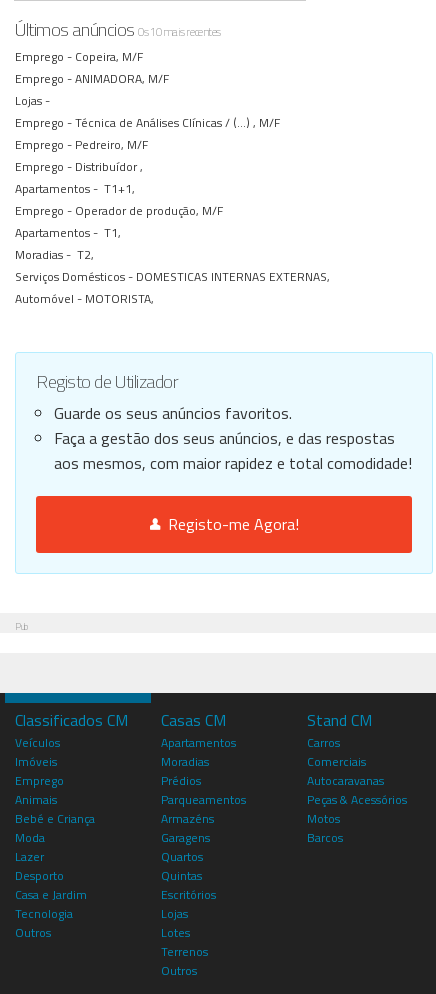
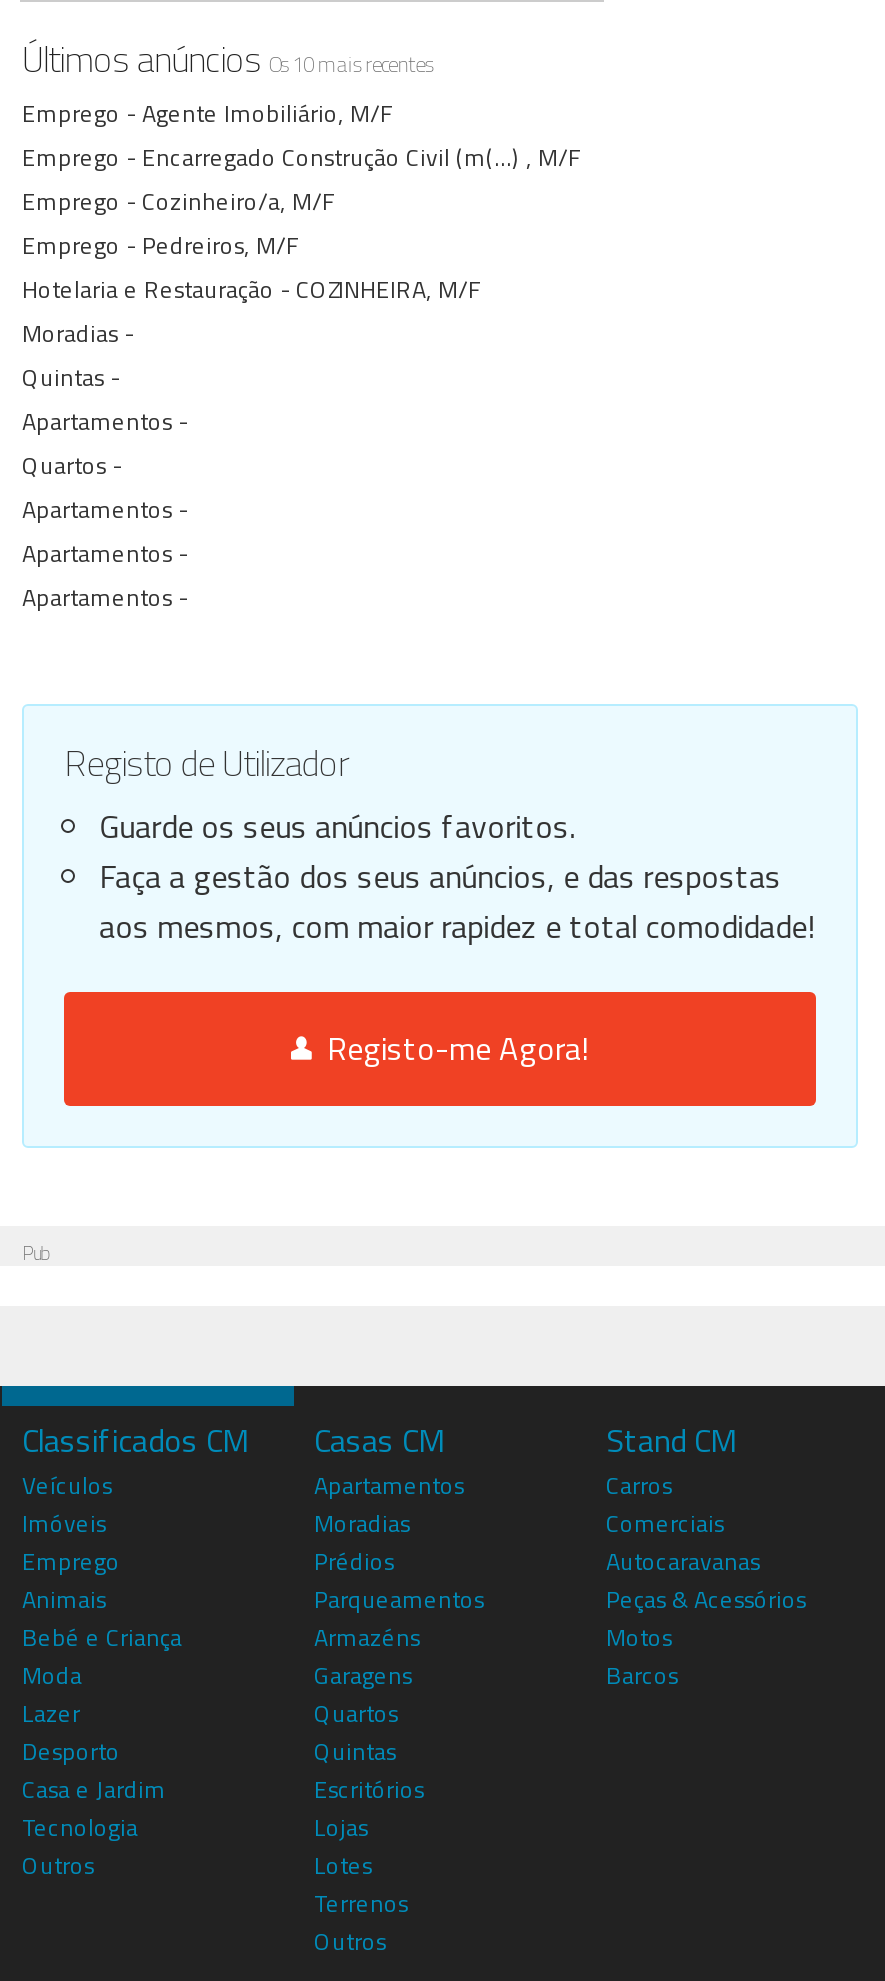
[15,47,339,308] Emprego - Copeira, M/F | Emprego -ANIMADORA, M/F | Lojas - | Emprego -Técnica de Análises Clínicas / (...) , M/F | Emprego - Pedreiro, M/F | Emprego - Distribuídor , | Apartamentos - T1+1, | Emprego - Operador de produção, M/F | Apartamentos - T1, | Moradias - T2, | Serviços Domésticos - DOMESTICAS INTERNAS EXTERNAS, | Automóvel - MOTORISTA, -> [22,94,592,616] Emprego - Agente Imobiliário, M/F | Emprego - Encarregado Construção Civil (m(...) , M/F | Emprego - Cozinheiro/a, M/F | Emprego - Pedreiros, M/F | Hotelaria e Restauração - COZINHEIRA, M/F | Moradias - | Quintas - | Apartamentos - | Quartos - | Apartamentos - | Apartamentos - | Apartamentos -

